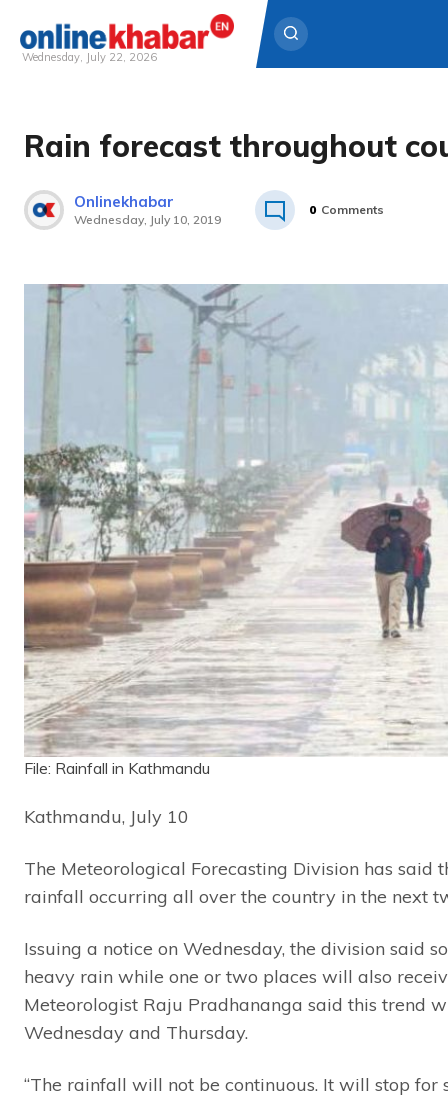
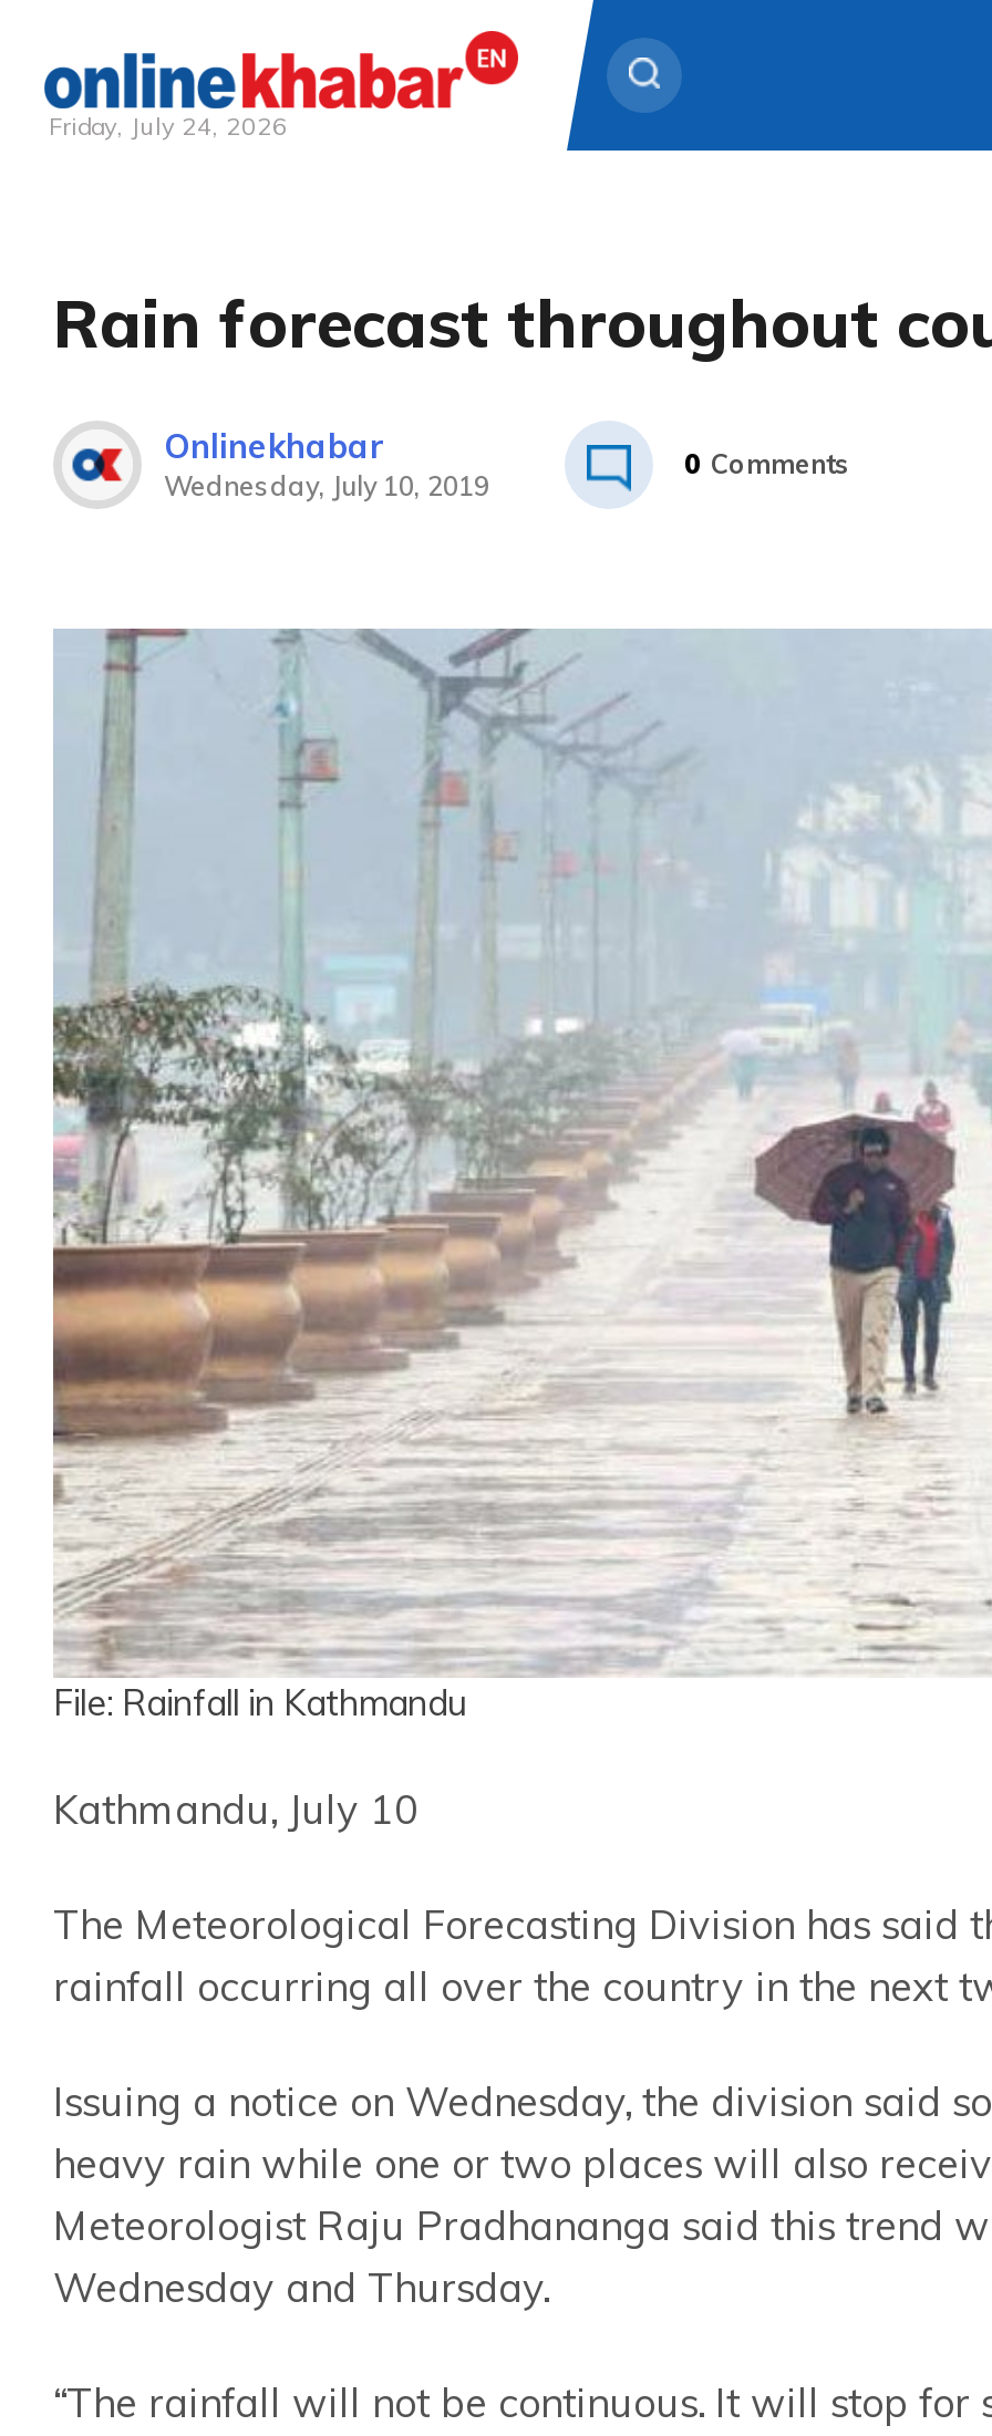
[22,50,157,64] Wednesday, July 22, 2026 -> [49,111,288,142] Friday, July 24, 2026

